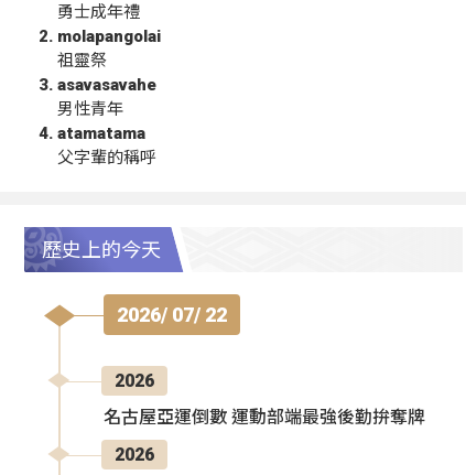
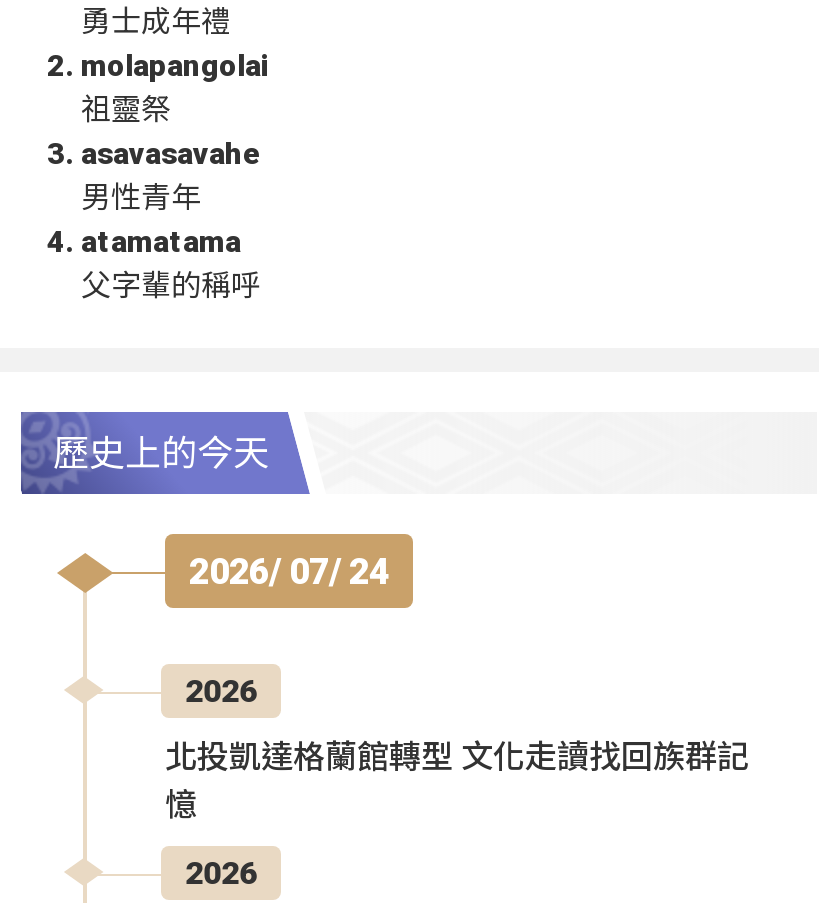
[117,304,227,327] 2026/ 07/ 22 -> [189,551,389,593] 2026/ 07/ 24
[104,407,425,428] 名古屋亞運倒數 運動部端最強後勤拚奪牌 -> [165,739,749,825] 北投凱達格蘭館轉型 文化走讀找回族群記 | 憶

